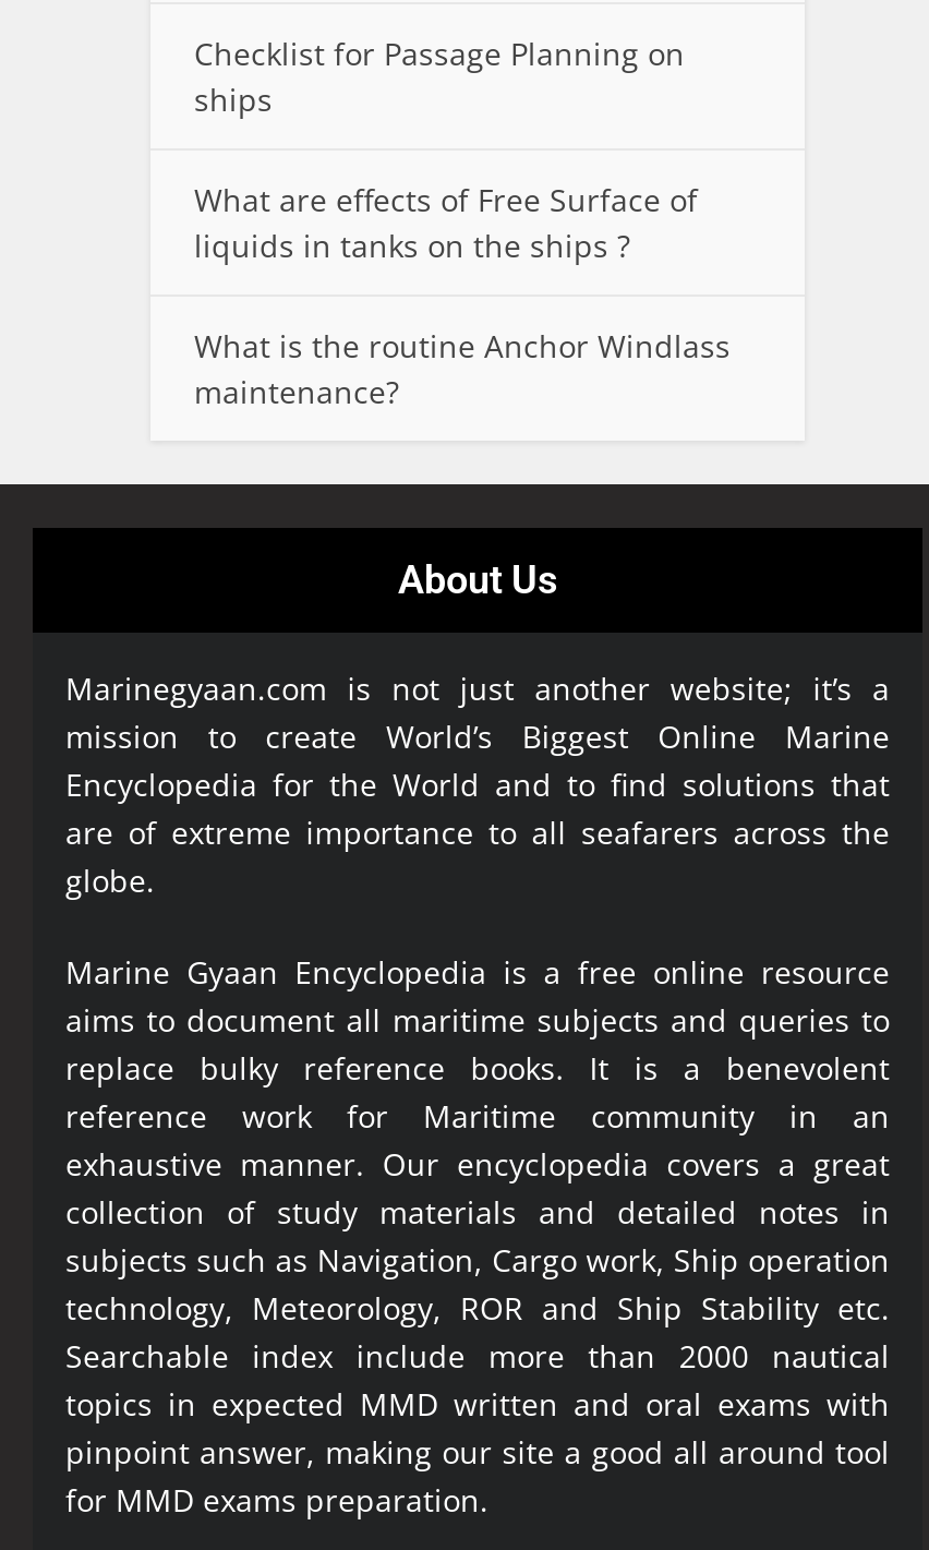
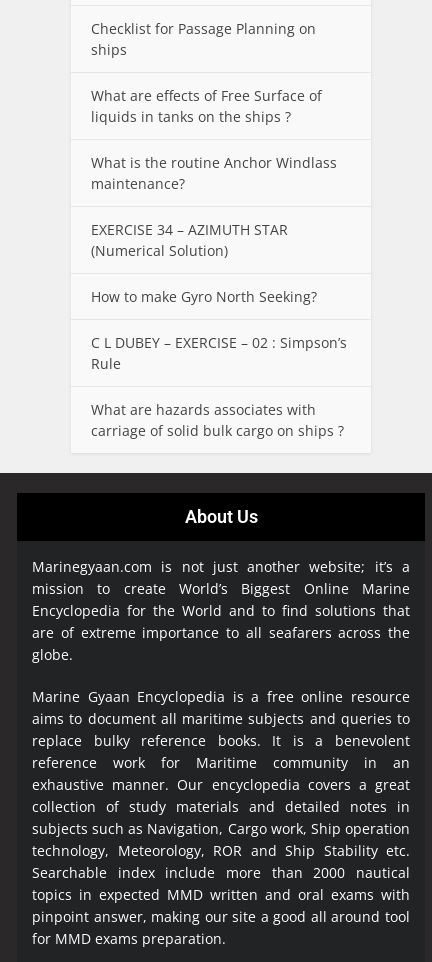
none -> [91,219,347,439] EXERCISE 34 – AZIMUTH STAR | (Numerical Solution) | How to make Gyro North Seeking? | C L DUBEY – EXERCISE – 02 : Simpson’s | Rule | What are hazards associates with | carriage of solid bulk cargo on ships ?

